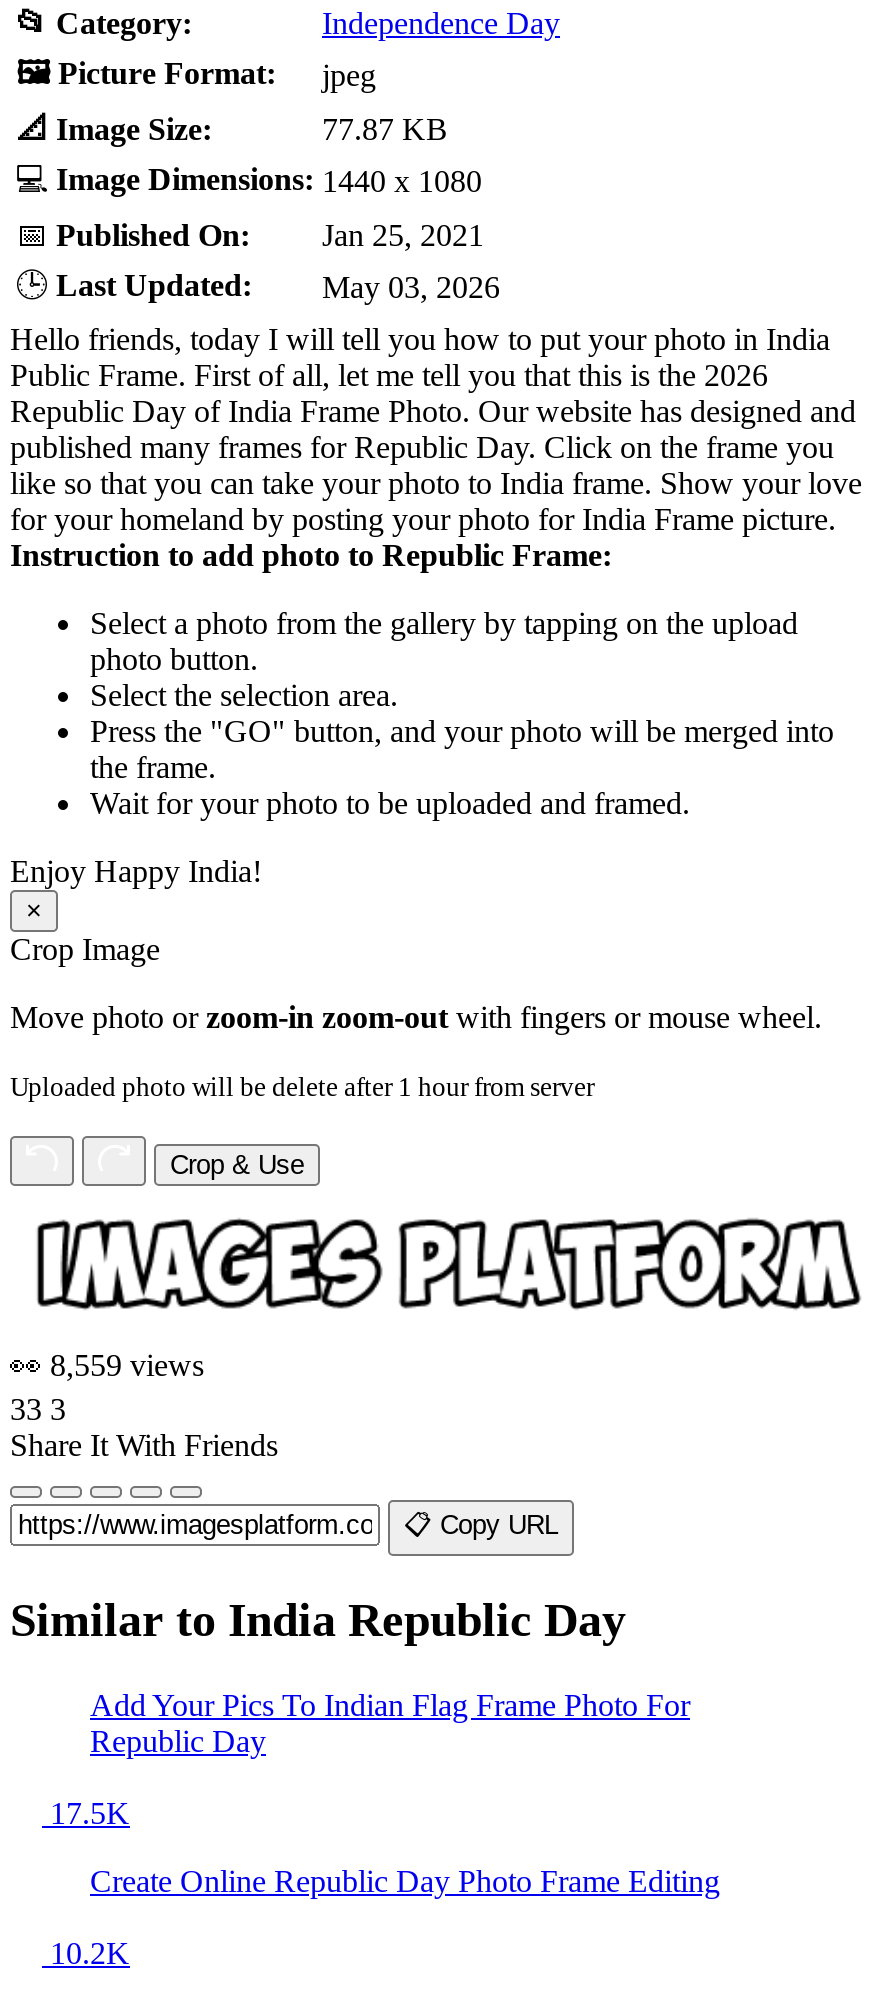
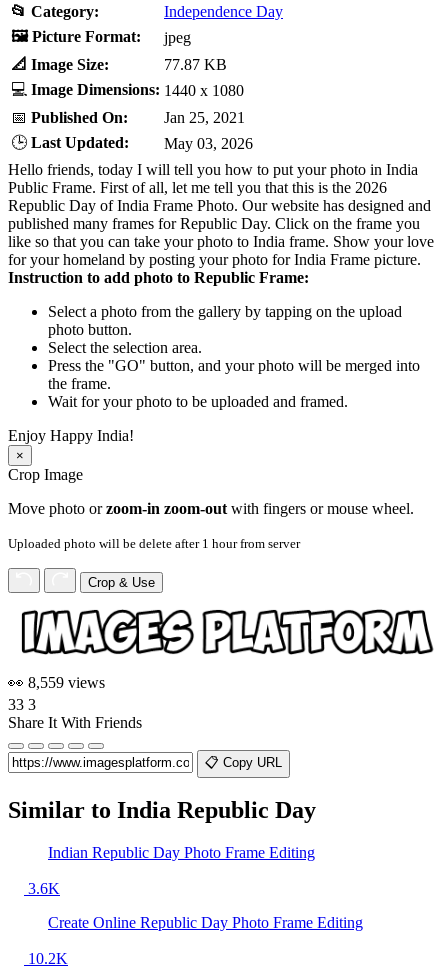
[90,1689,690,1759] Add Your Pics To Indian Flag Frame Photo For | Republic Day -> [48,844,315,861] Indian Republic Day Photo Frame Editing
[42,1797,130,1831] 17.5K -> [24,880,60,897] 3.6K

